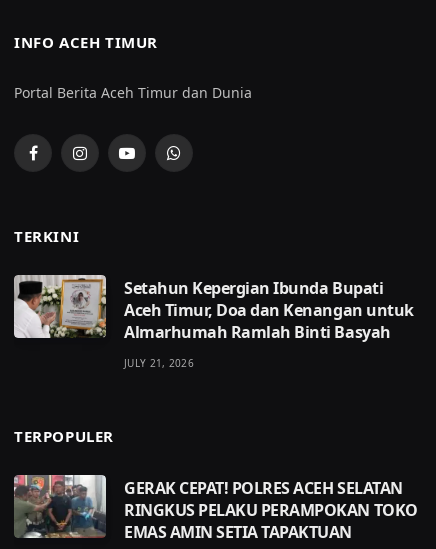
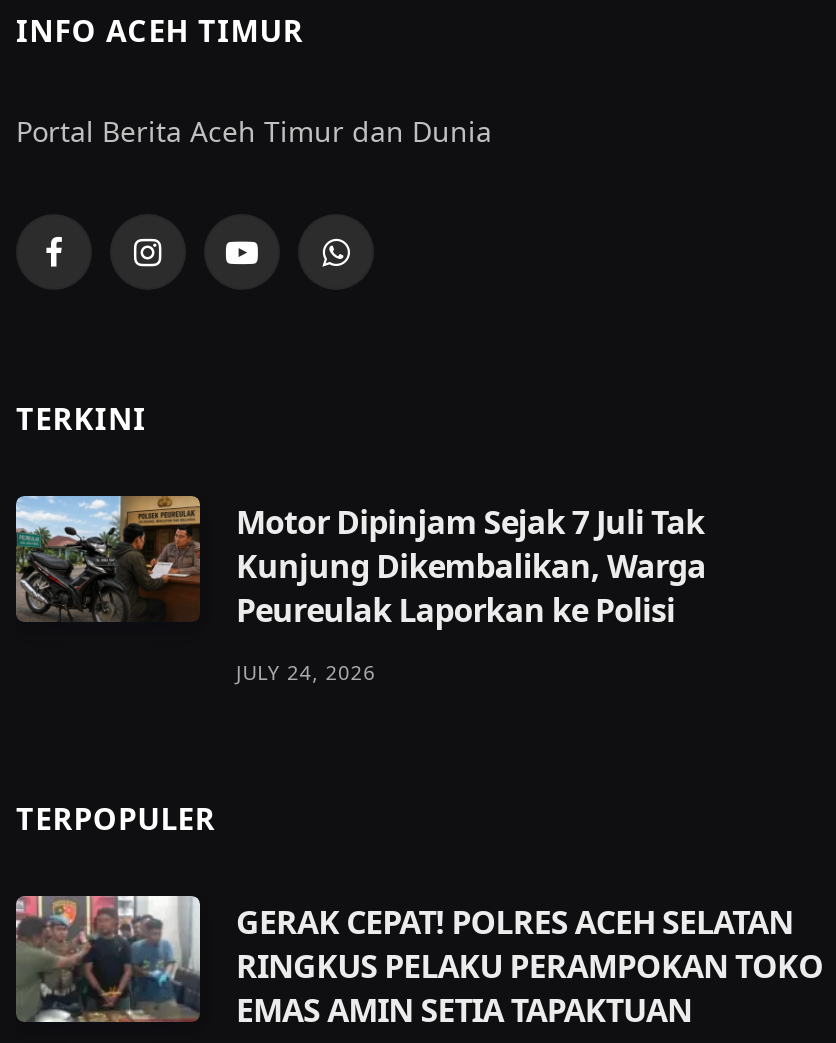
[13,274,414,343] [image] | Setahun Kepergian Ibunda Bupati | Aceh Timur, Doa dan Kenangan untuk | Almarhumah Ramlah Binti Basyah -> [14,494,706,632] [image] | Motor Dipinjam Sejak 7 Juli Tak | Kunjung Dikembalikan, Warga | Peureulak Laporkan ke Polisi
[124,356,194,370] JULY 21, 2026 -> [236,658,376,686] JULY 24, 2026

